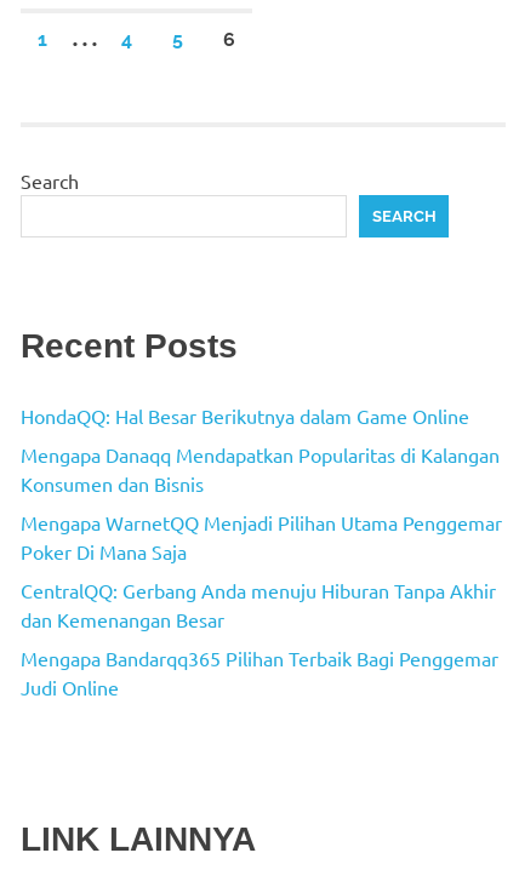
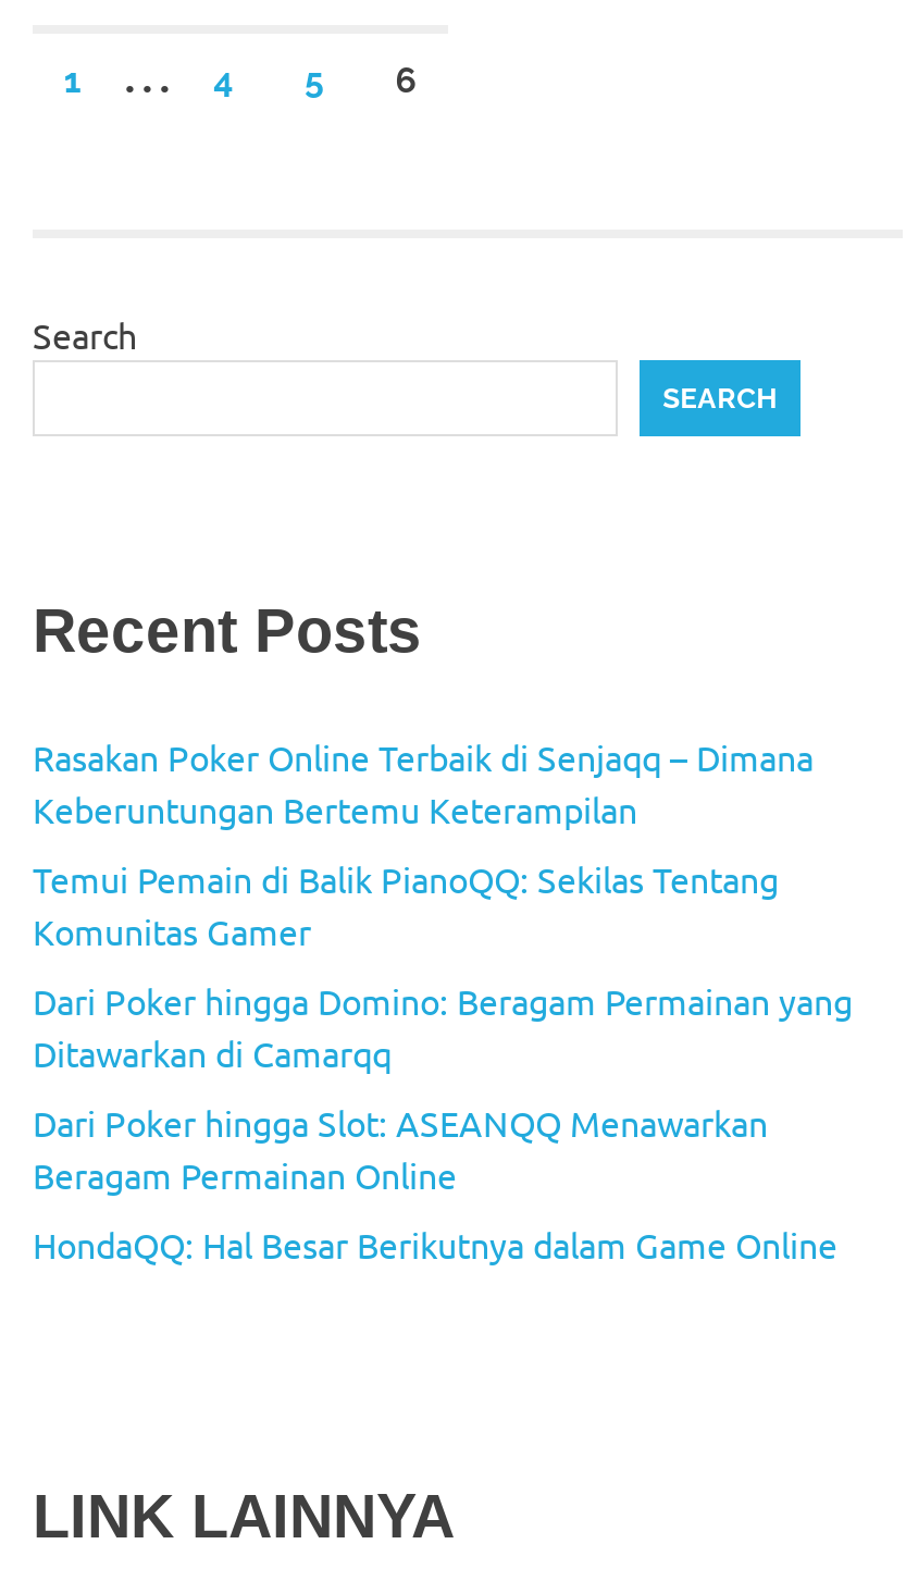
none -> [33,736,853,1197] Rasakan Poker Online Terbaik di Senjaqq – Dimana | Keberuntungan Bertemu Keterampilan | Temui Pemain di Balik PianoQQ: Sekilas Tentang | Komunitas Gamer | Dari Poker hingga Domino: Beragam Permainan yang | Ditawarkan di Camarqq | Dari Poker hingga Slot: ASEANQQ Menawarkan | Beragam Permainan Online
moved [21,404,469,428] -> [33,1223,837,1267]: HondaQQ: Hal Besar Berikutnya dalam Game Online
[21,443,502,700] Mengapa Danaqq Mendapatkan Popularitas di Kalangan | Konsumen dan Bisnis | Mengapa WarnetQQ Menjadi Pilihan Utama Penggemar | Poker Di Mana Saja | CentralQQ: Gerbang Anda menuju Hiburan Tanpa Akhir | dan Kemenangan Besar | Mengapa Bandarqq365 Pilihan Terbaik Bagi Penggemar | Judi Online -> none

